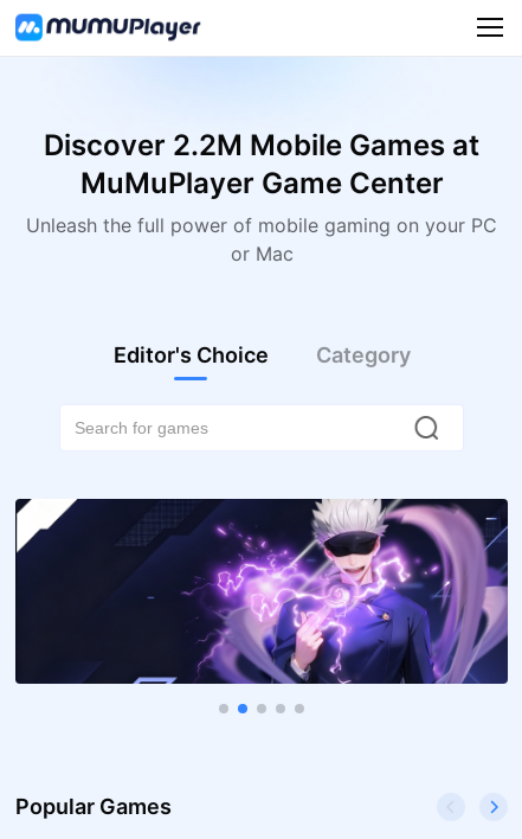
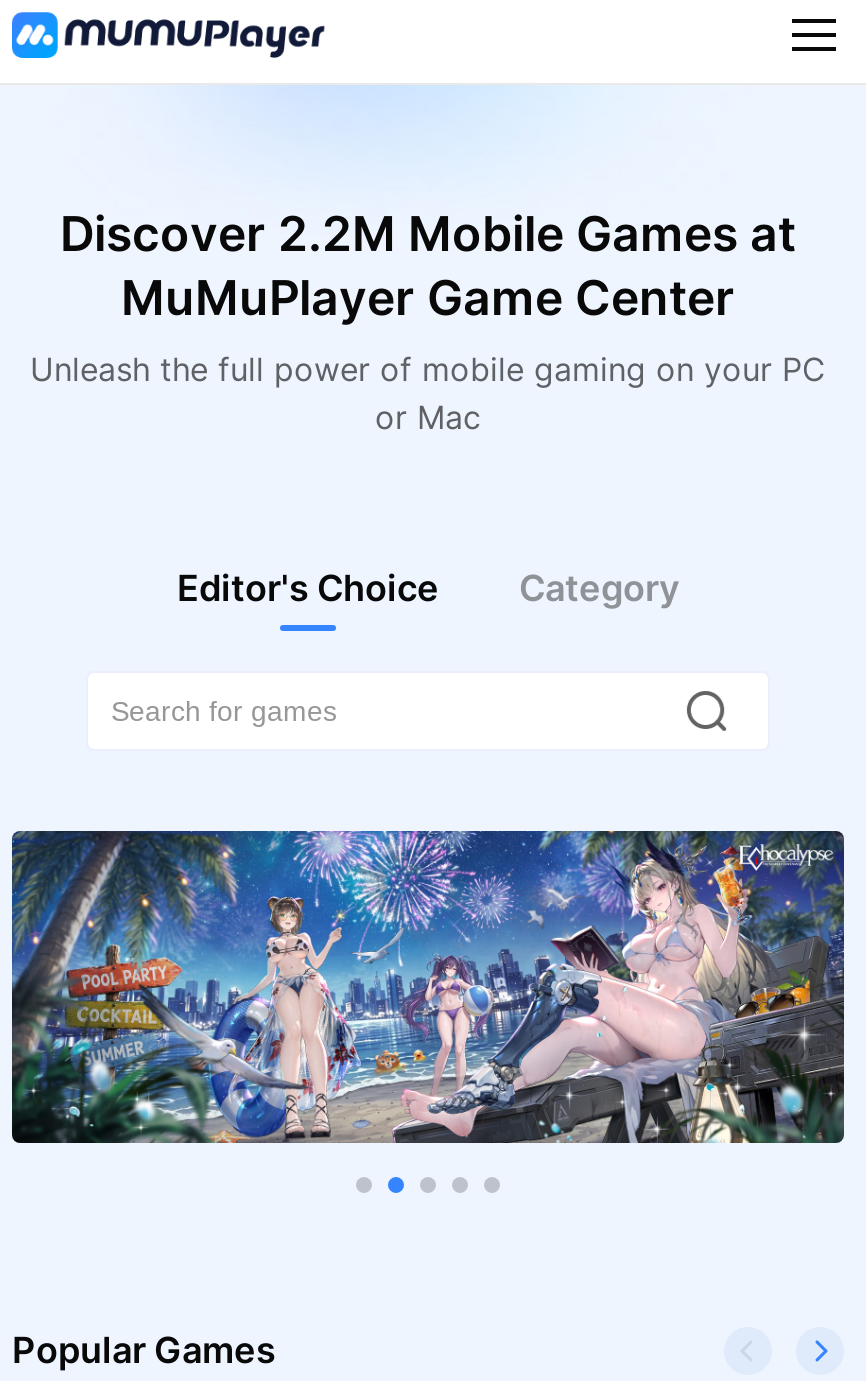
[14,498,509,685] [image] -> [10,829,846,1145] [image]

